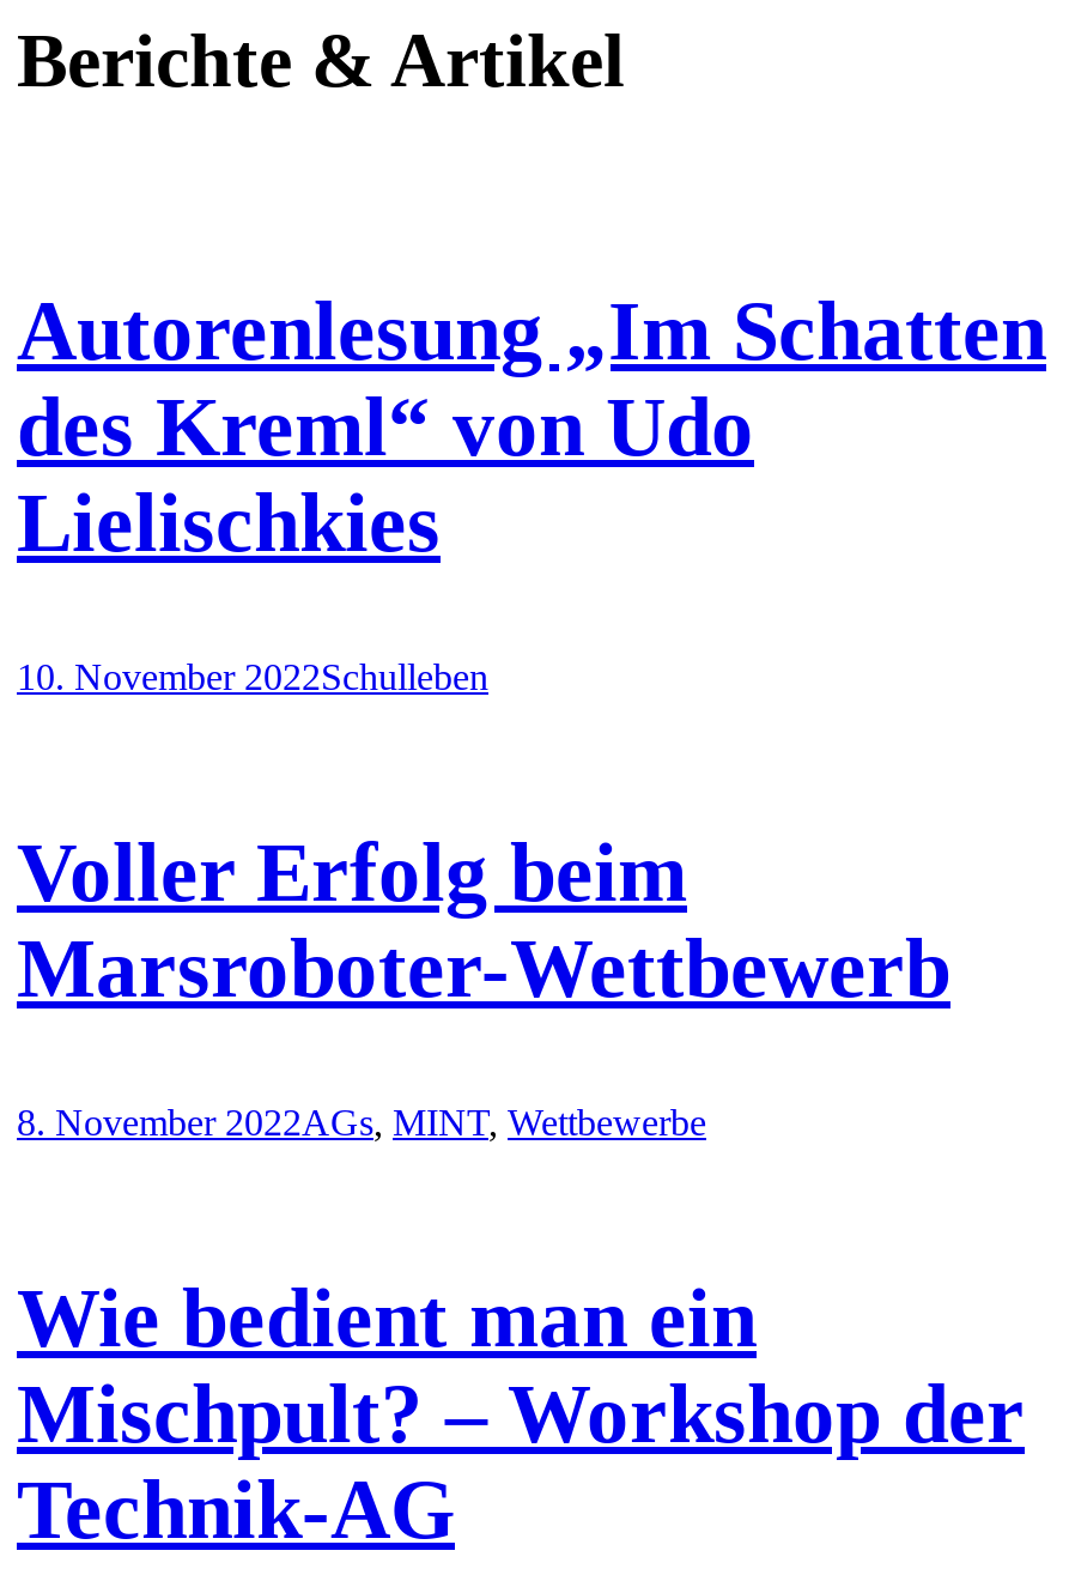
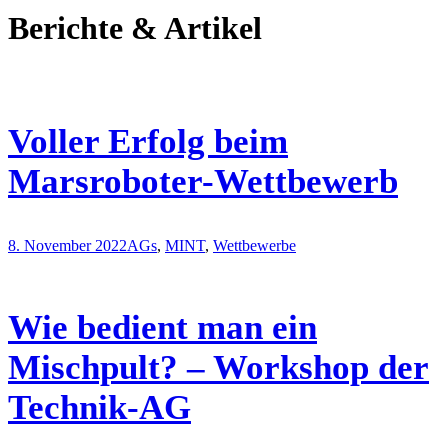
[17,285,1046,697] Autorenlesung „Im Schatten | des Kreml“ von Udo | Lielischkies | 10. November 2022Schulleben -> none

